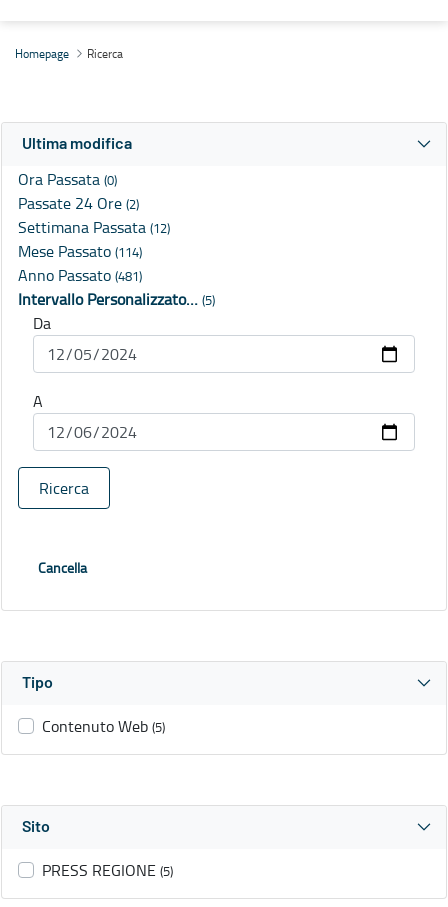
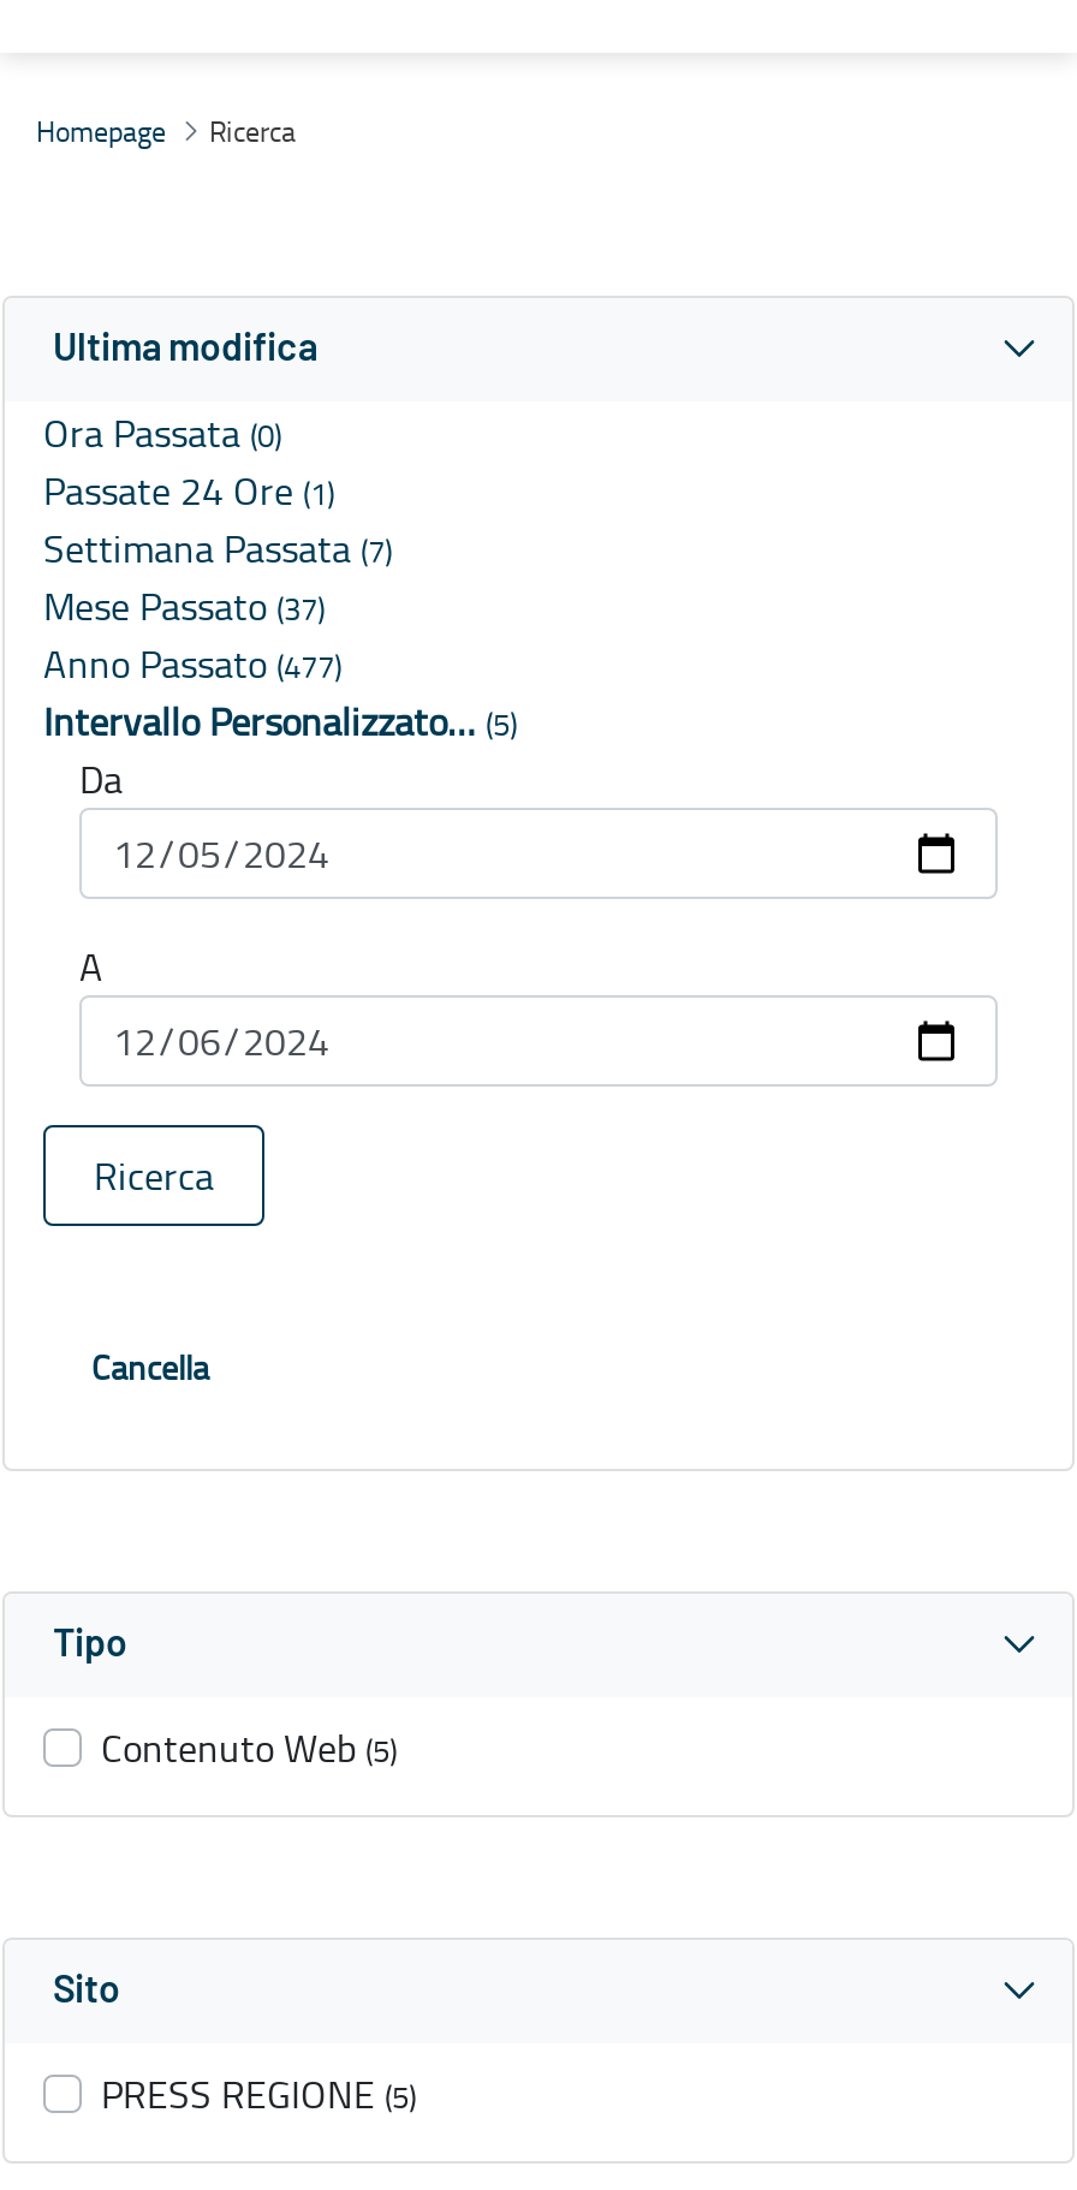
[18,192,139,214] Passate 24 Ore (2) -> [43,465,334,518] Passate 24 Ore (1)
[18,216,170,238] Settimana Passata (12) -> [43,522,392,575] Settimana Passata (7)
[18,240,142,262] Mese Passato (114) -> [43,580,325,633] Mese Passato (37)
[18,264,142,286] Anno Passato (481) -> [43,638,341,691] Anno Passato (477)

